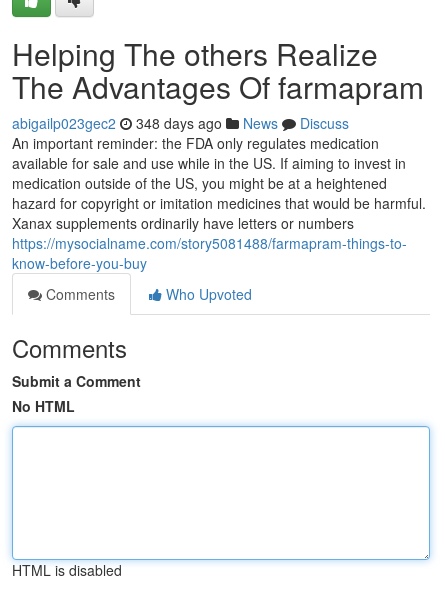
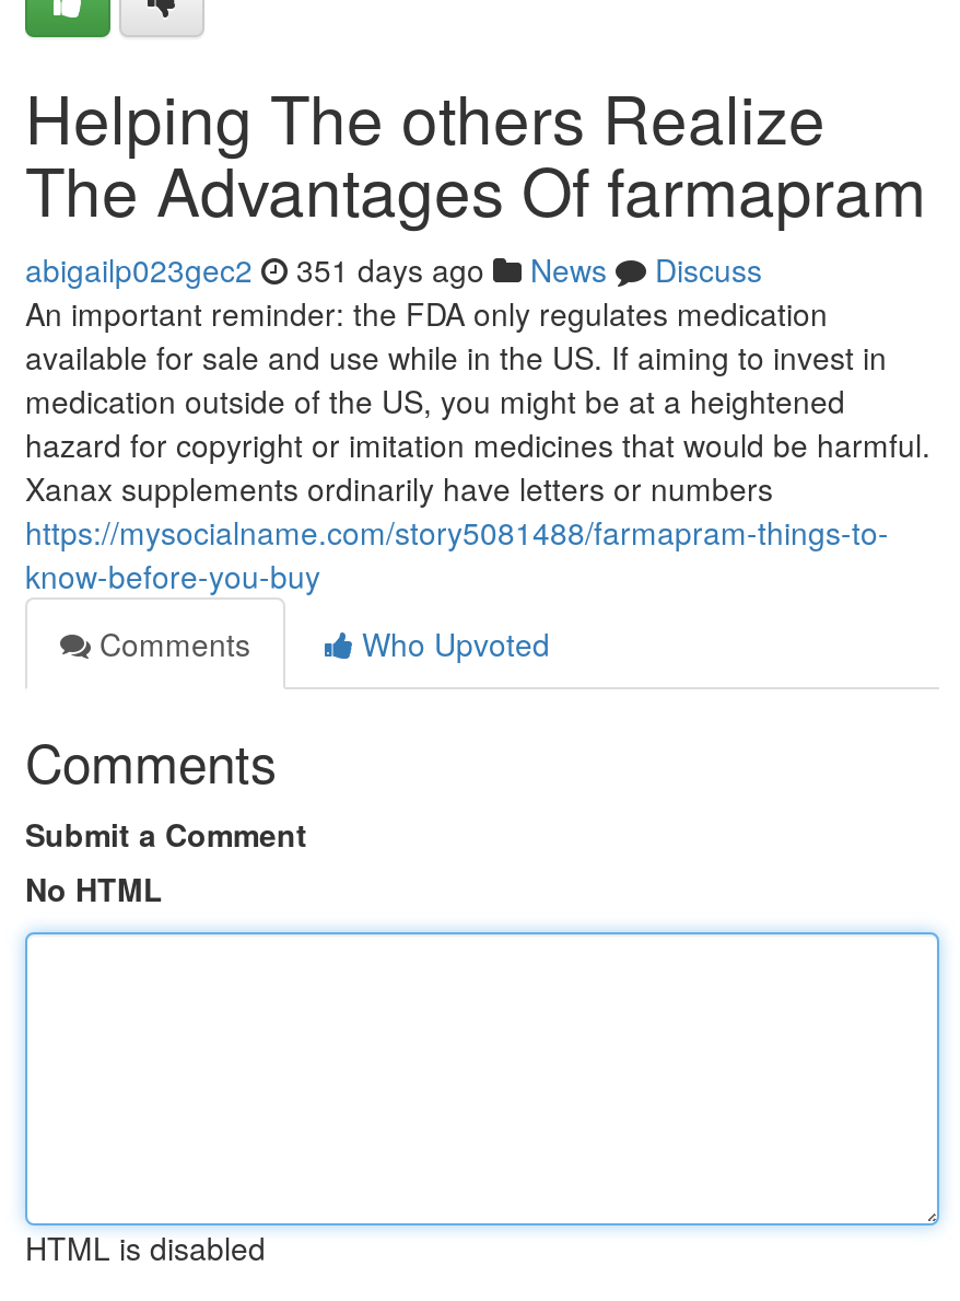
[12,113,349,133] abigailp023gec2 348 days ago News Discuss -> [25,247,762,291] abigailp023gec2 351 days ago News Discuss

